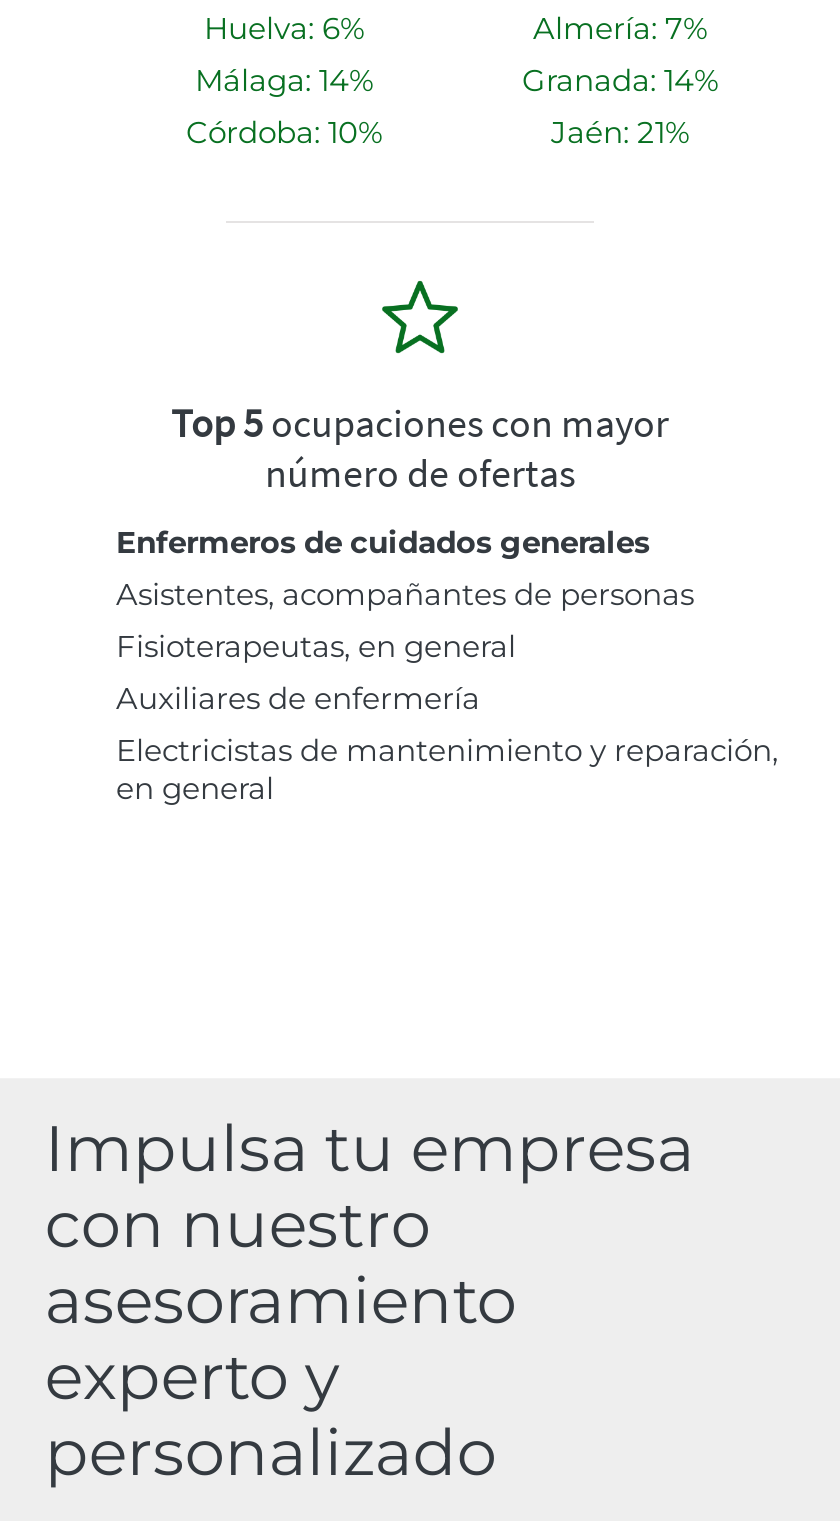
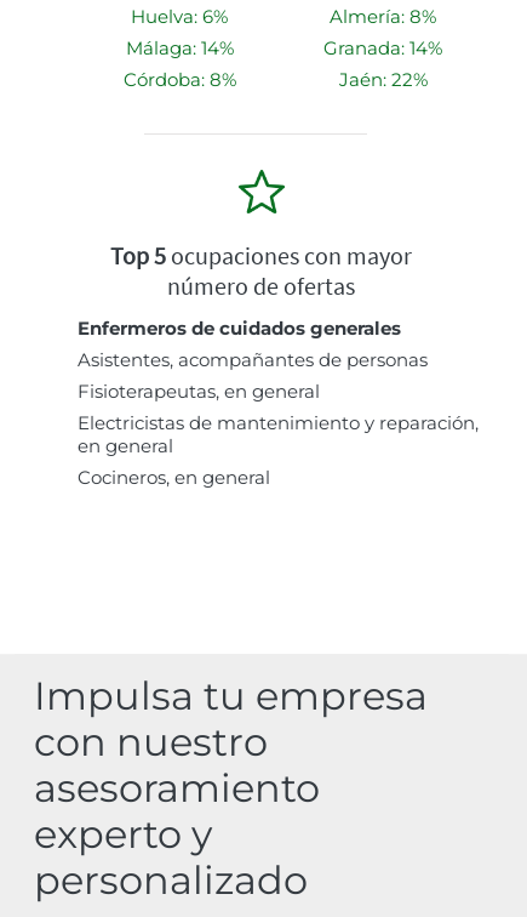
[533,8,707,46] Almería: 7% -> [330,5,436,28] Almería: 8%
[186,112,382,150] Córdoba: 10% -> [123,68,236,91] Córdoba: 8%
[551,112,689,150] Jaén: 21% -> [339,68,427,91] Jaén: 22%
[116,678,480,716] Auxiliares de enfermería -> none
moved [116,730,778,806] -> [78,411,479,458]: Electricistas de mantenimiento y reparación, | en general
none -> [78,466,270,489] Cocineros, en general

